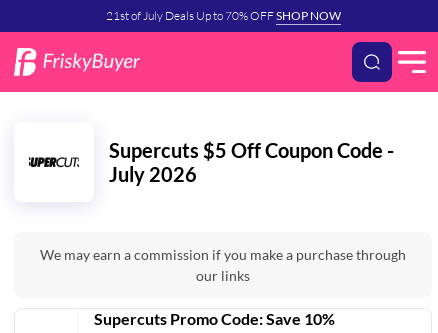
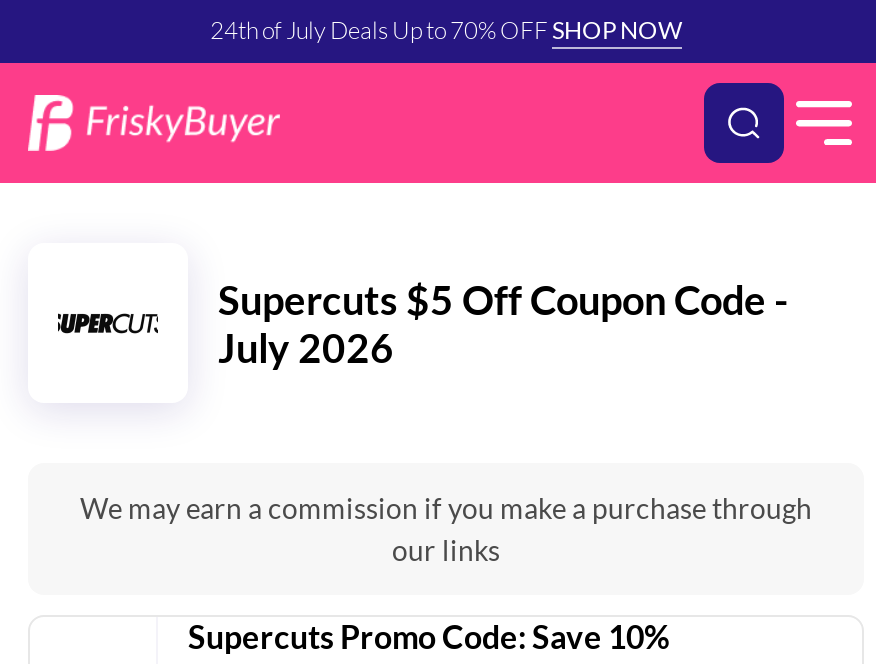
[105,8,340,23] 21st of July Deals Up to 70% OFF SHOP NOW -> [210,15,682,45] 24th of July Deals Up to 70% OFF SHOP NOW

